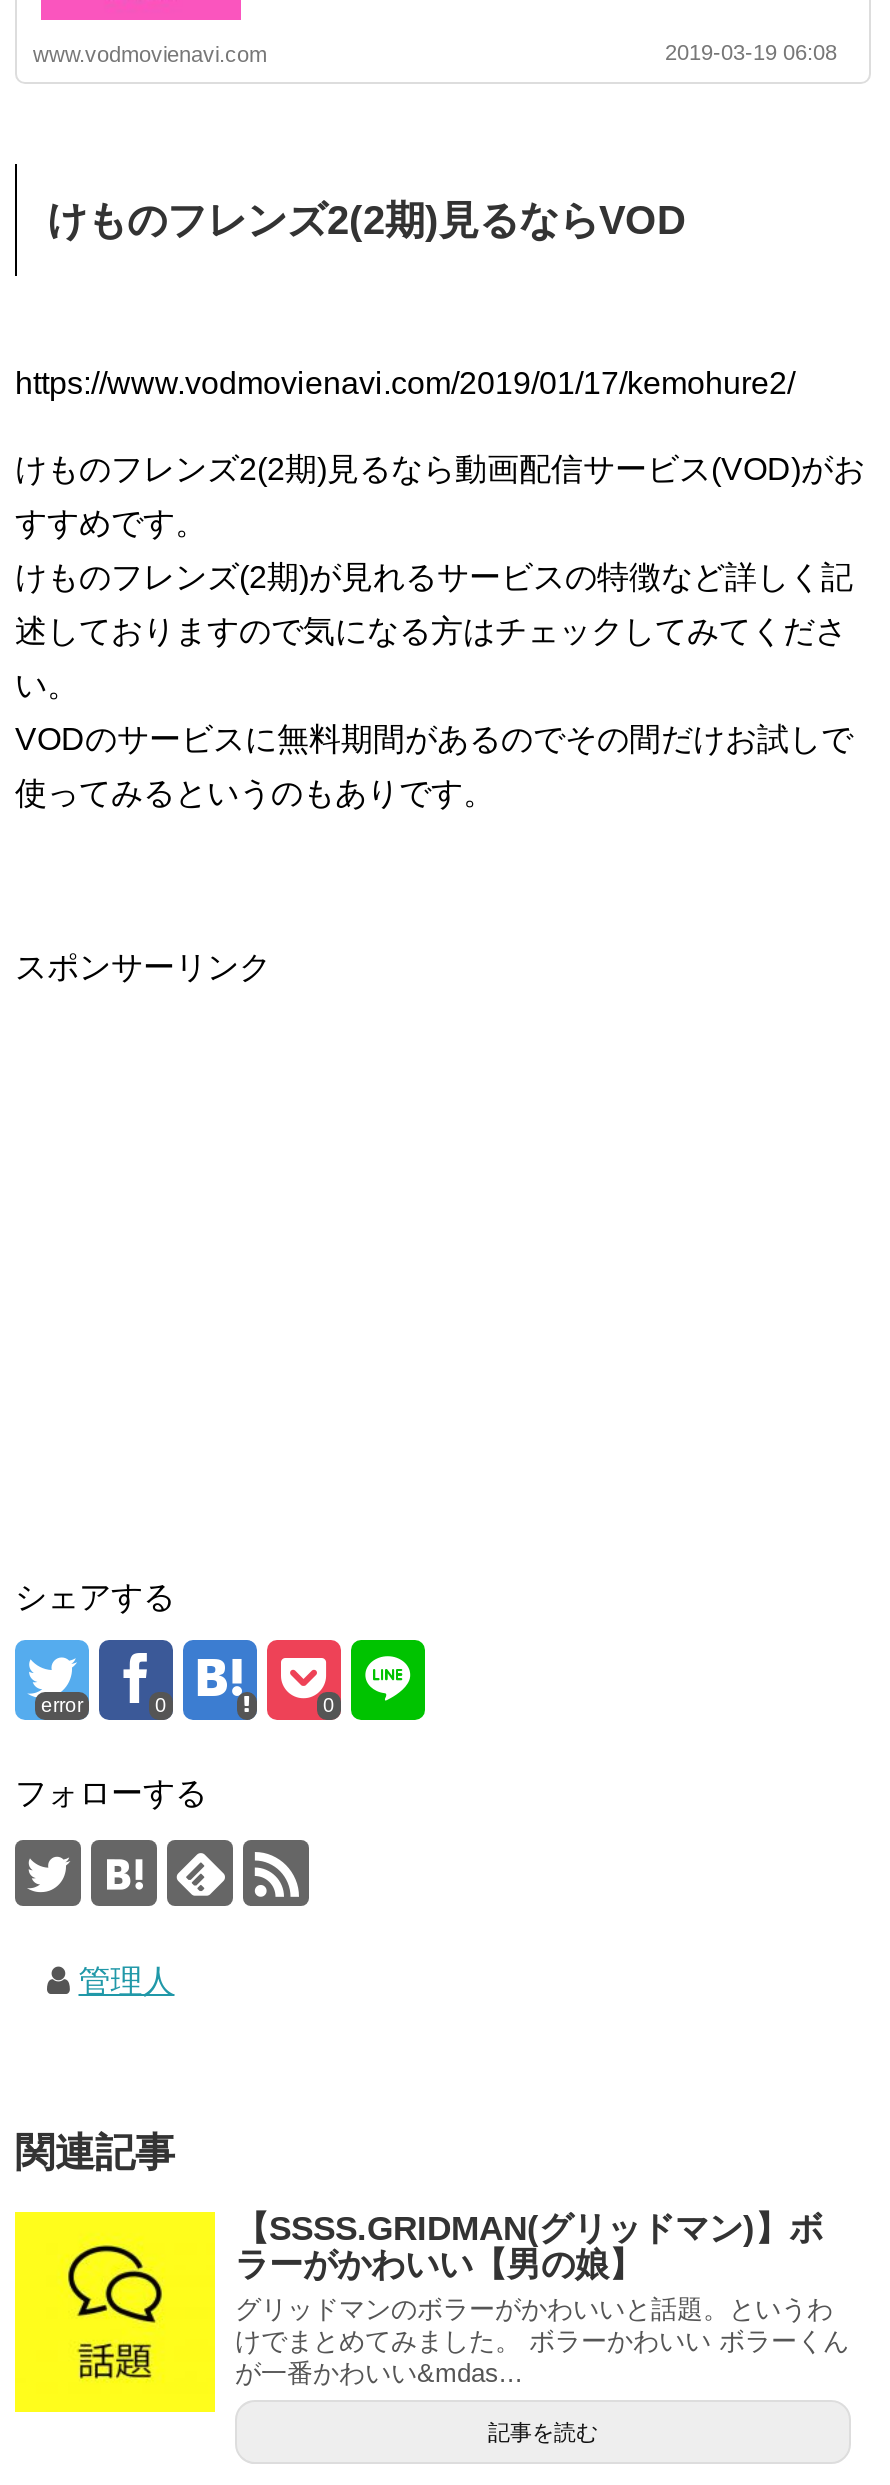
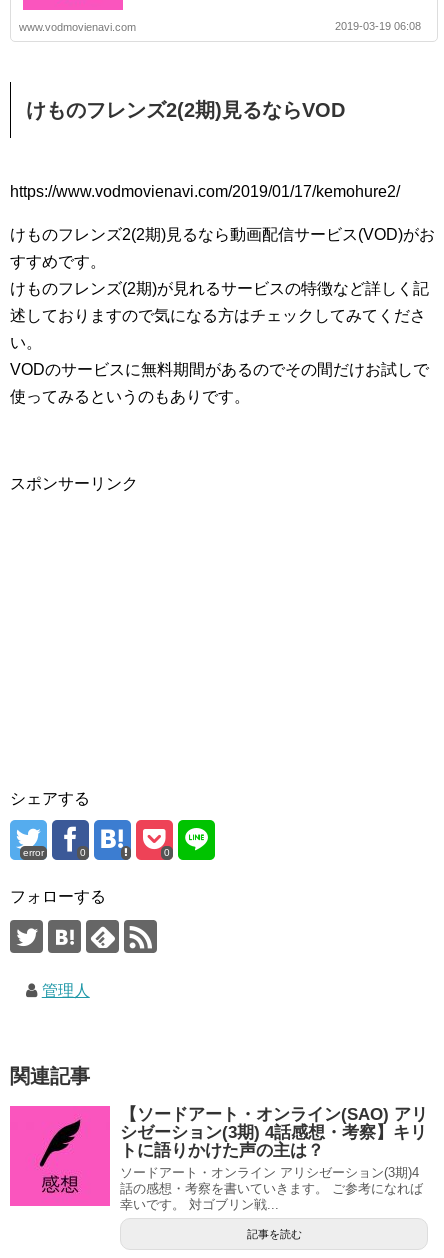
[13,2209,849,2414] [image] | 【SSSS.GRIDMAN(グリッドマン)】ボ | ラーがかわいい【男の娘】 | グリッドマンのボラーがかわいいと話題。というわ | けでまとめてみました。 ボラーかわいい ボラーくん | が一番かわいい&mdas... -> [9,1105,428,1212] [image] | 【ソードアート・オンライン(SAO) アリ | シゼーション(3期) 4話感想・考察】キリ | トに語りかけた声の主は？ | ソードアート・オンライン アリシゼーション(3期)4 | 話の感想・考察を書いていきます。 ご参考になれば | 幸いです。 対ゴブリン戦...

